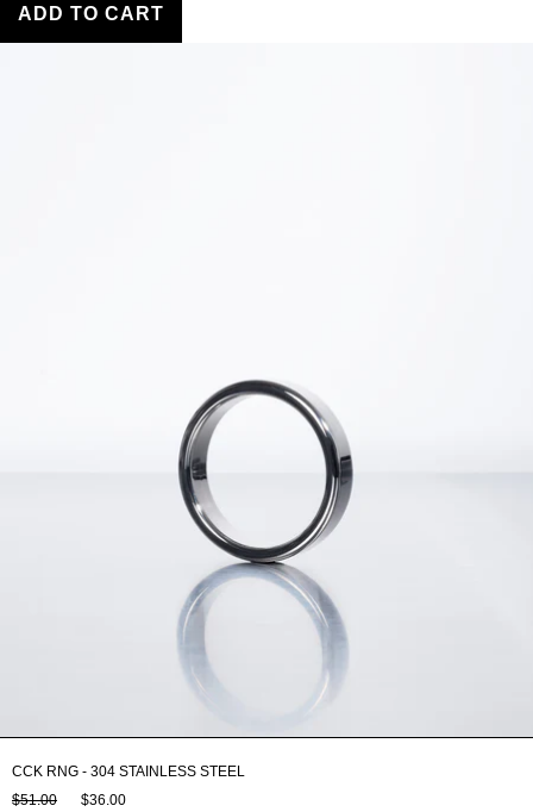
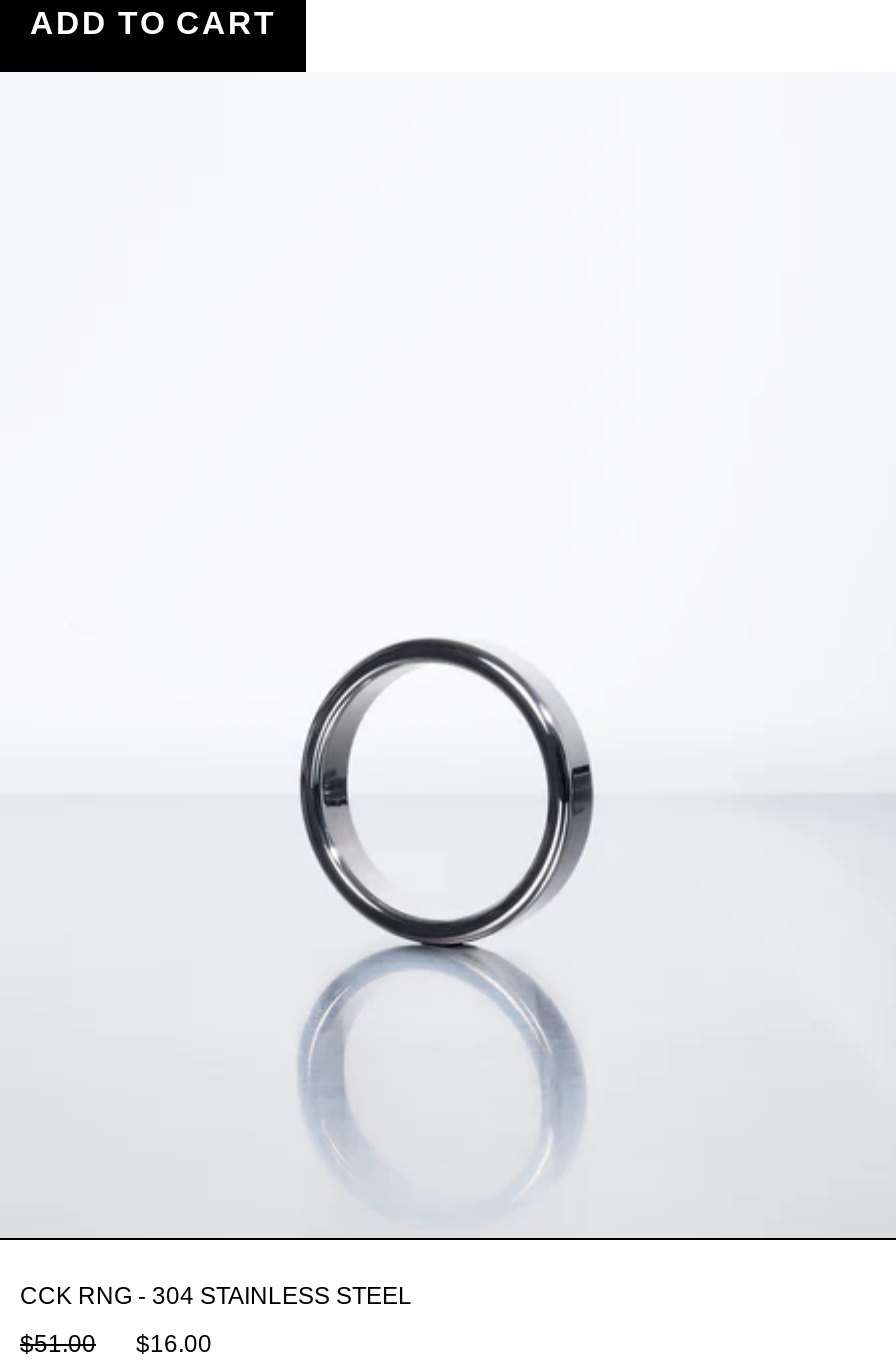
[81,792,126,808] $36.00 -> [136,1330,212,1358] $16.00

